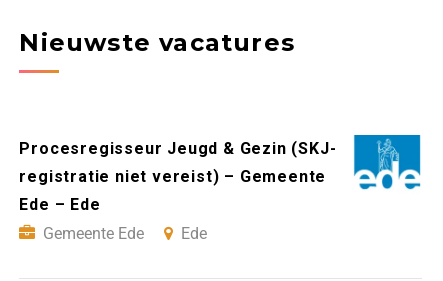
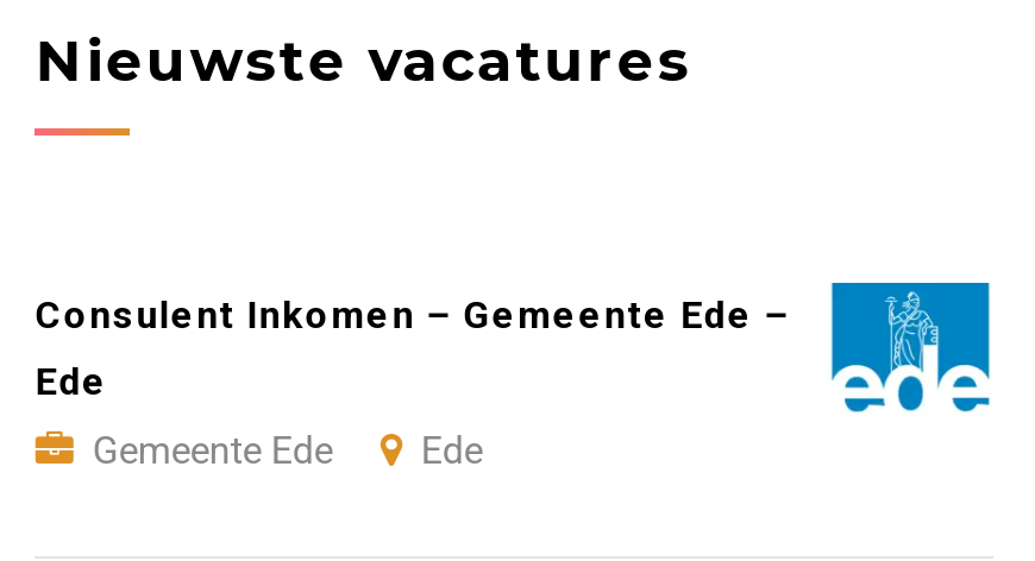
[19,139,336,214] Procesregisseur Jeugd & Gezin (SKJ- | registratie niet vereist) – Gemeente | Ede – Ede -> [35,291,790,403] Consulent Inkomen – Gemeente Ede – | Ede

